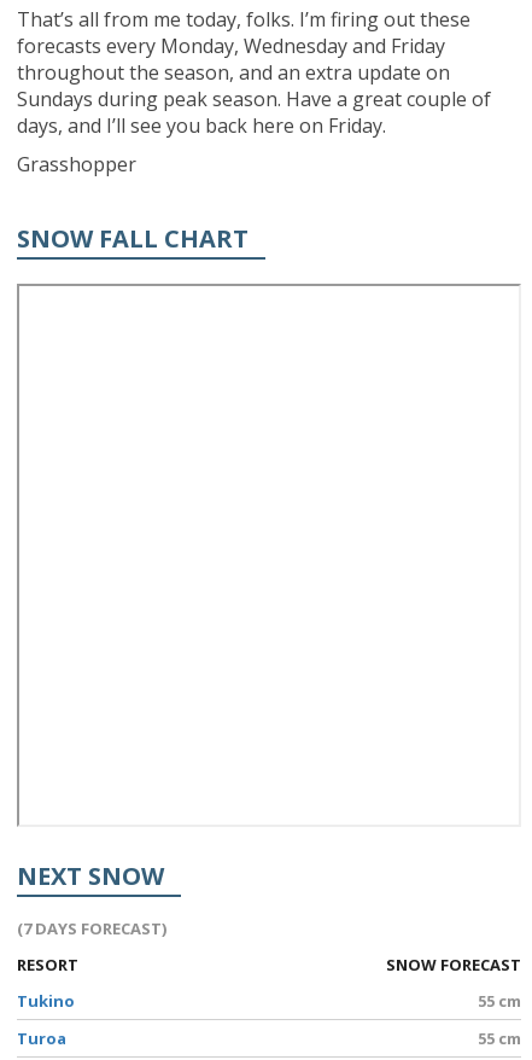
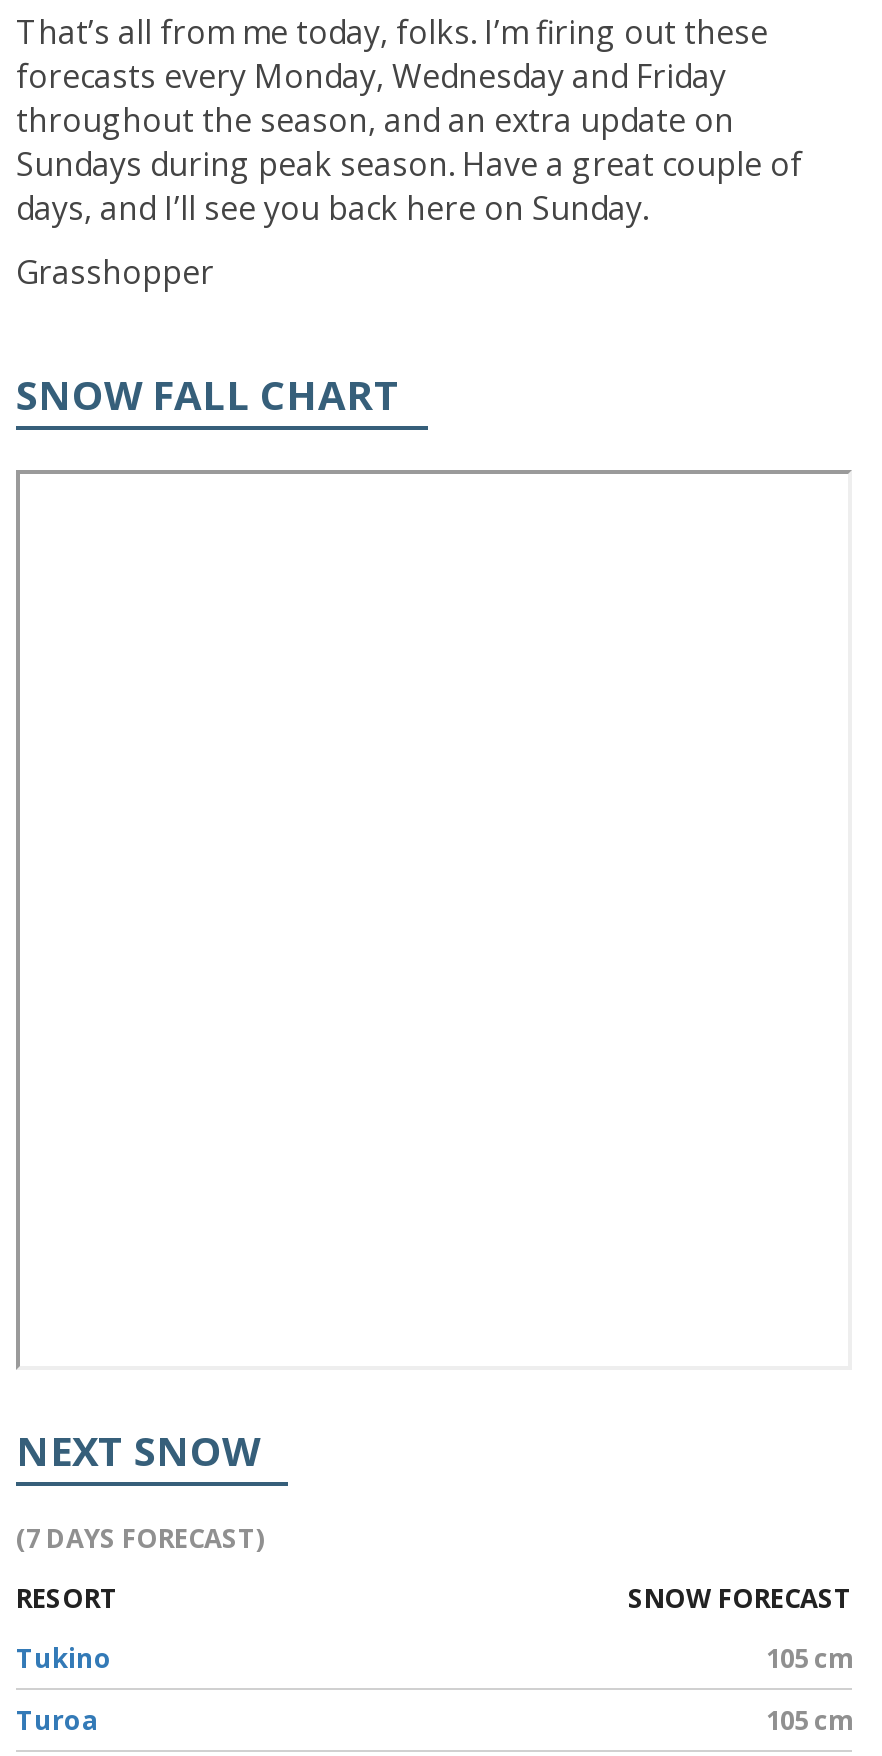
[17,112,386,139] days, and I’ll see you back here on Friday. -> [16,186,648,230] days, and I’ll see you back here on Sunday.
[478,990,521,1012] 55 cm -> [766,1640,852,1676] 105 cm
[478,1028,521,1049] 55 cm -> [766,1702,852,1738] 105 cm

